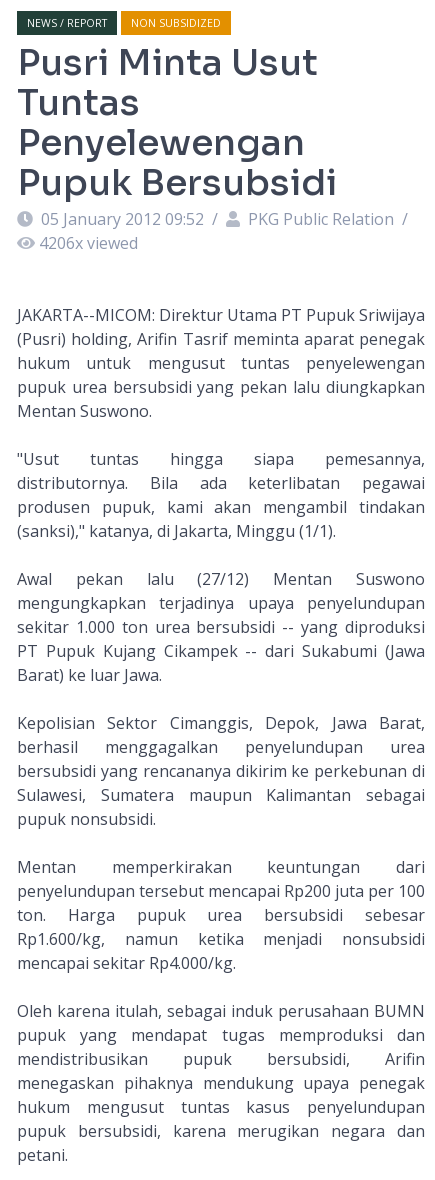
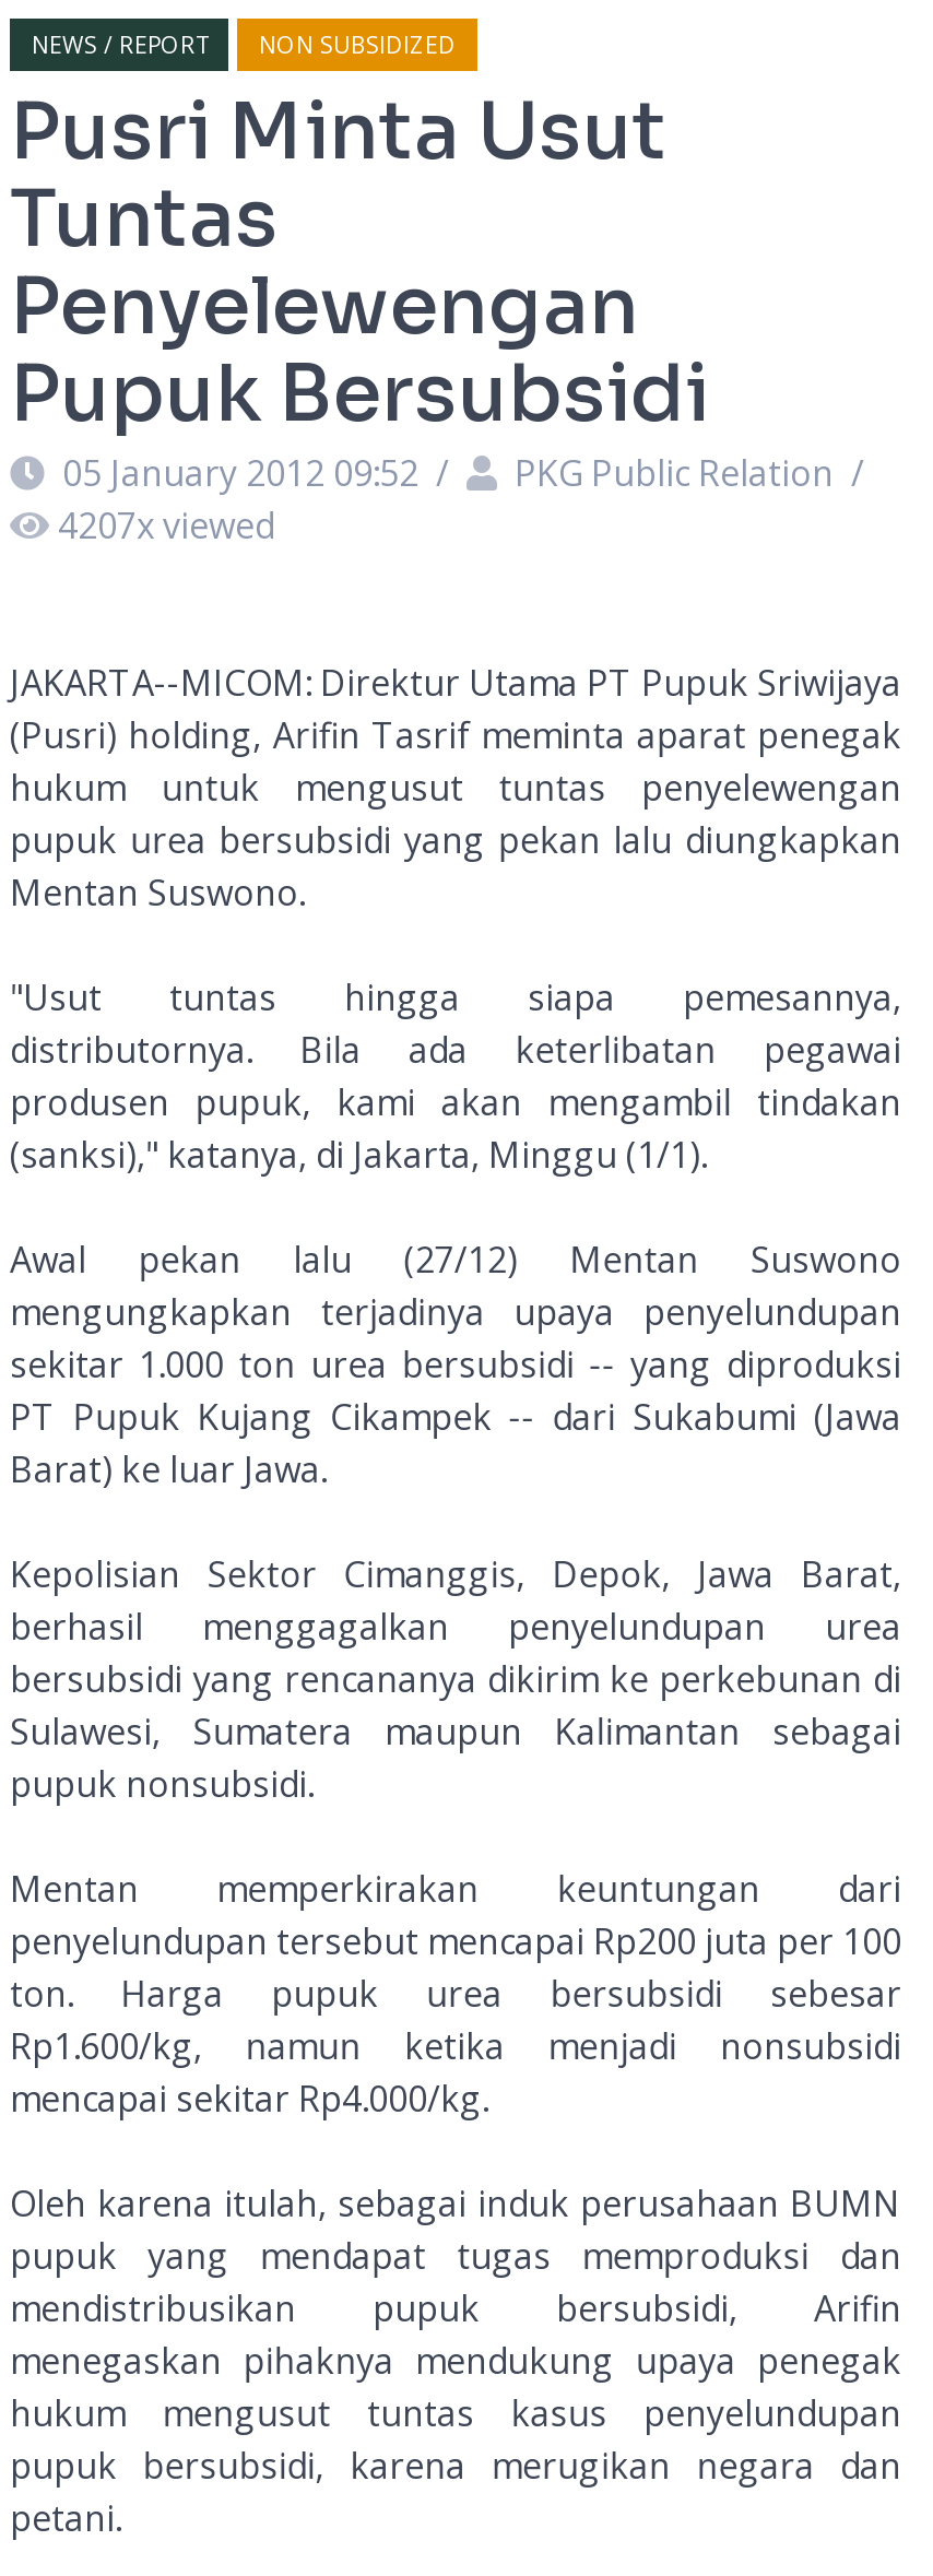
[39,232,138,254] 4206x viewed -> [58,501,274,550] 4207x viewed

